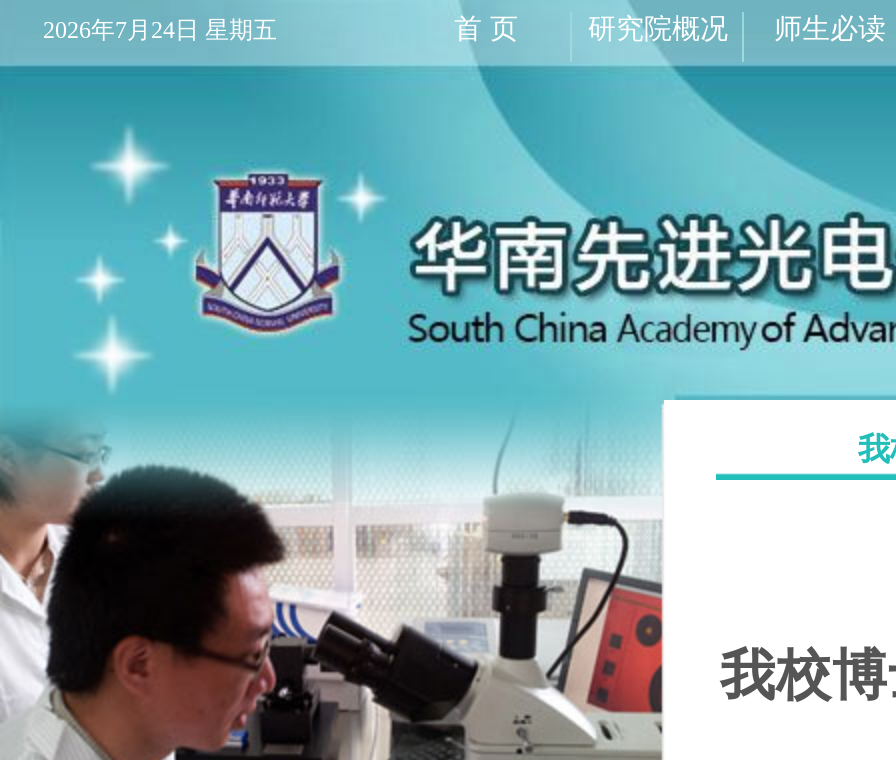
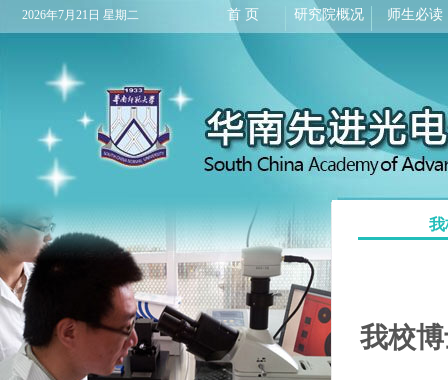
[43,16,277,44] 2026年7月24日 星期五 -> [21,8,138,22] 2026年7月21日 星期二

